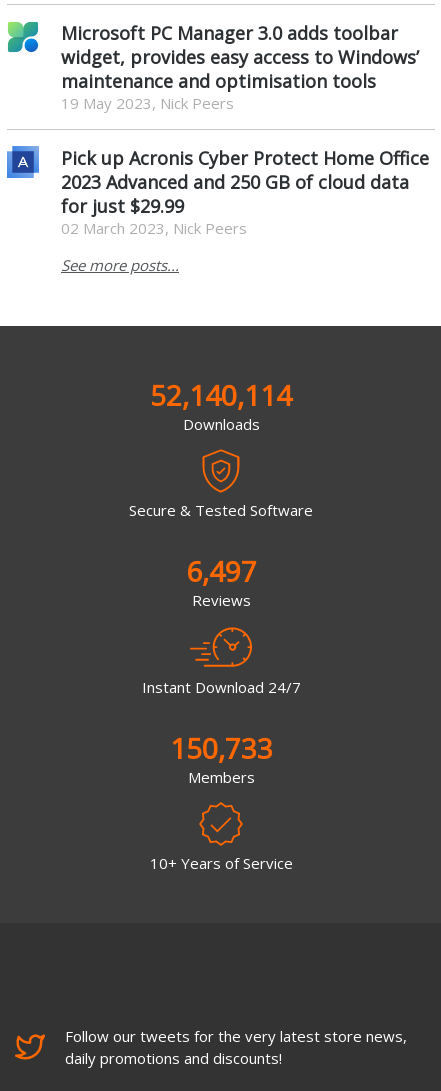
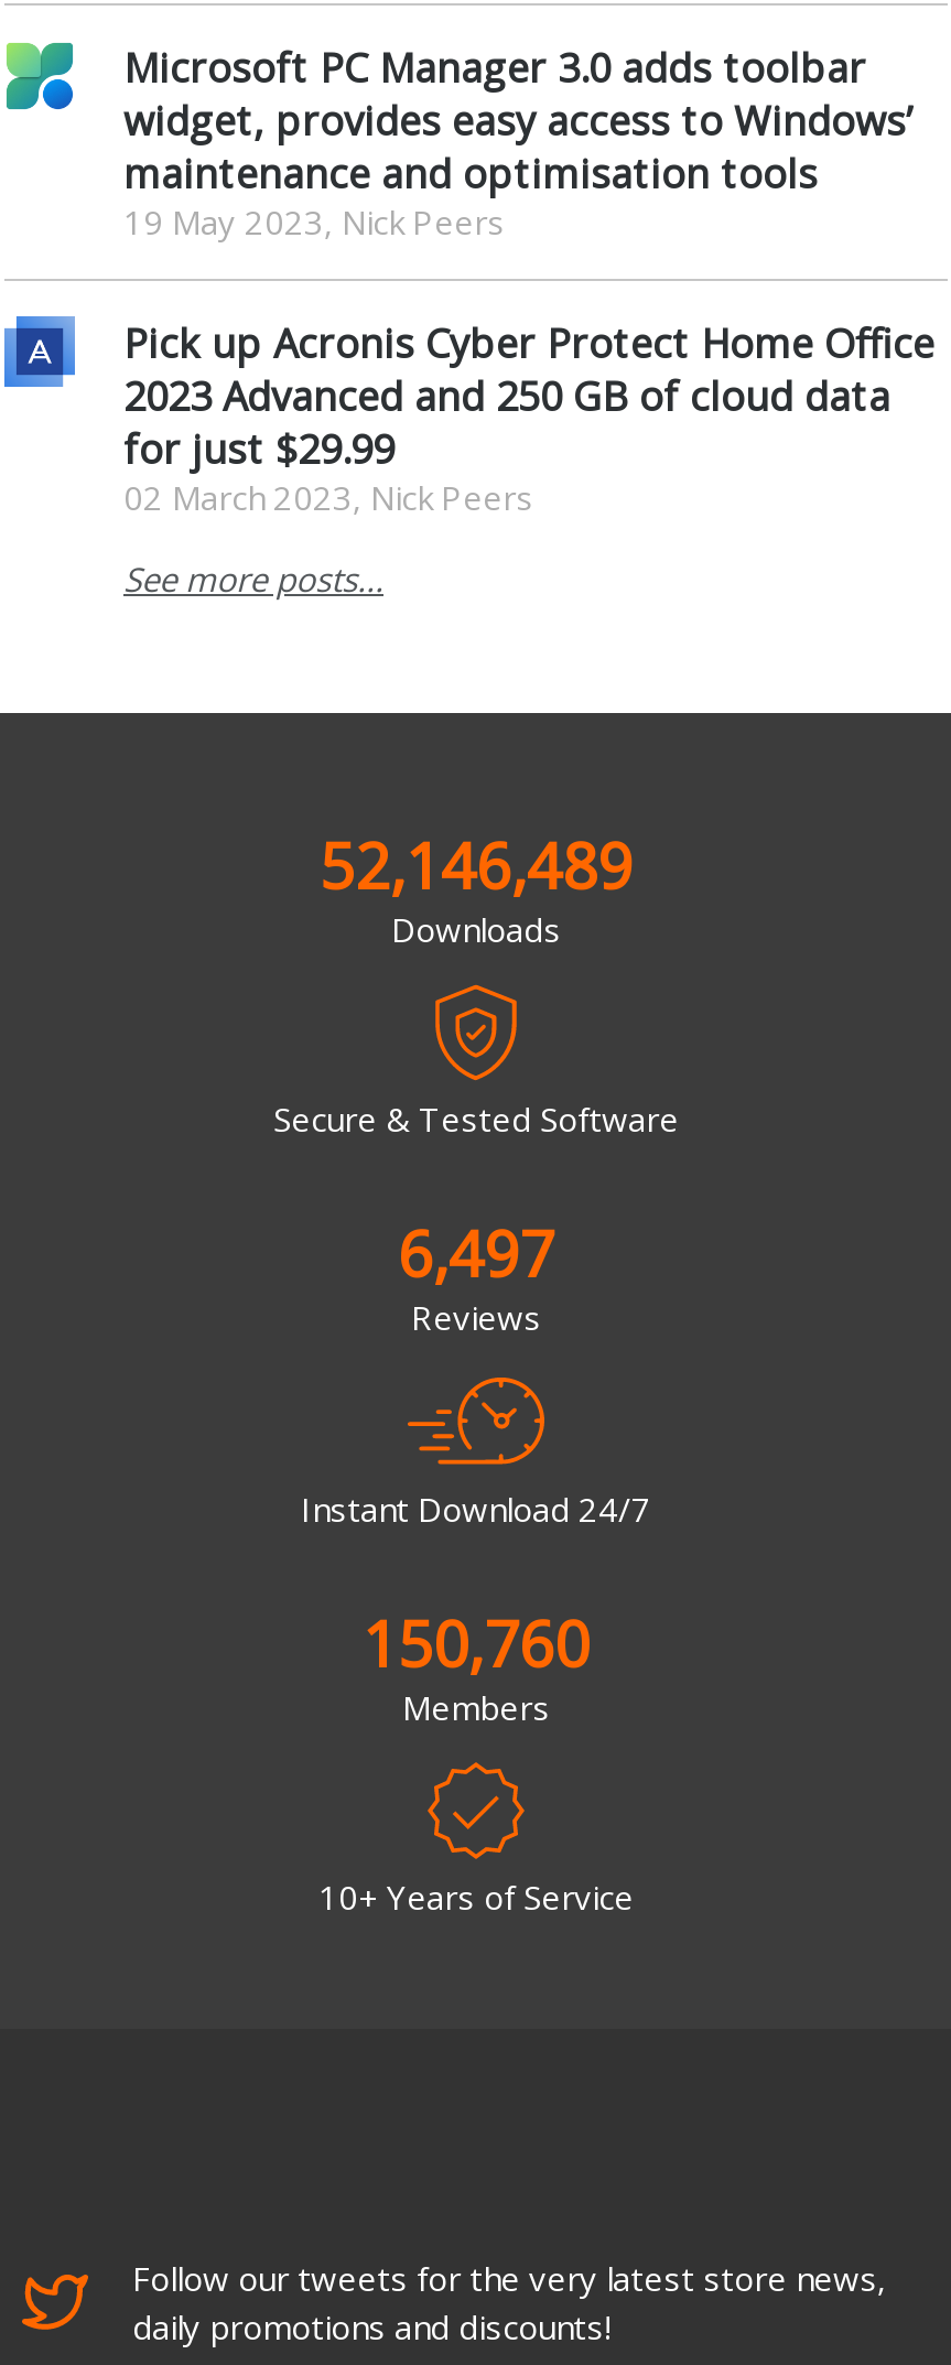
[150,376,292,414] 52,140,114 -> [320,822,633,906] 52,146,489
[169,729,272,767] 150,733 -> [363,1600,590,1684] 150,760

